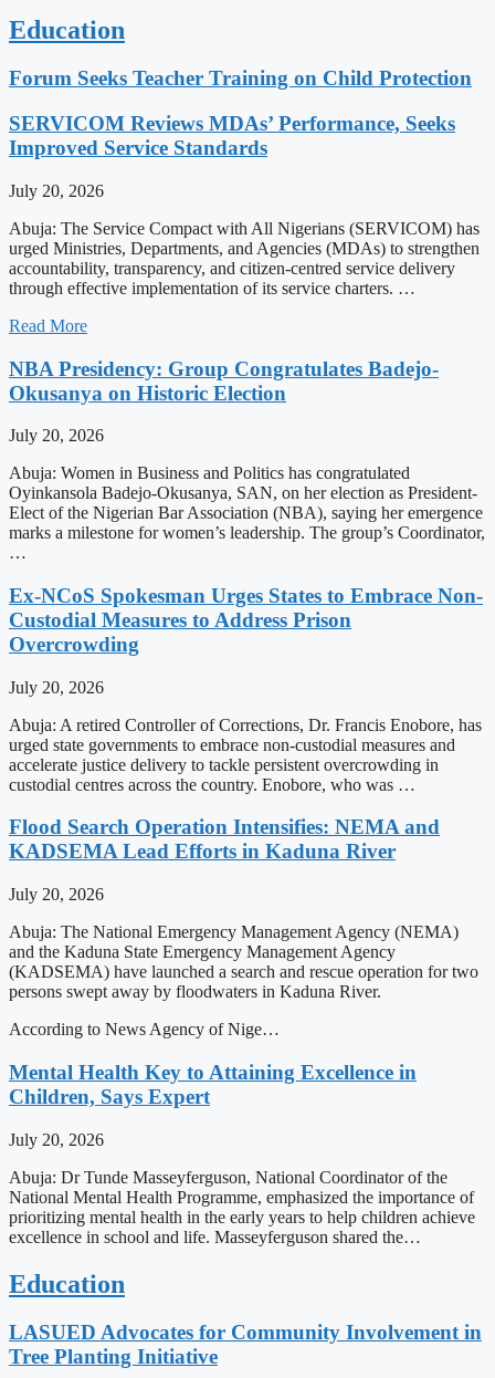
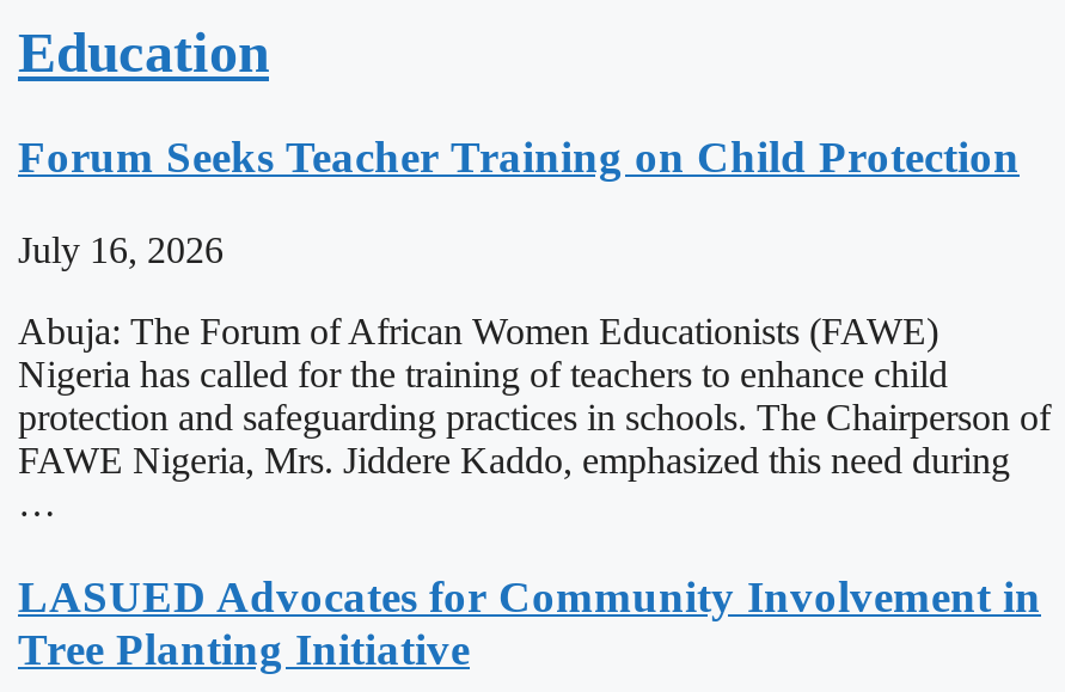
[9,112,485,542] SERVICOM Reviews MDAs’ Performance, Seeks | Improved Service Standards | July 20, 2026 | Abuja: The Service Compact with All Nigerians (SERVICOM) has | urged Ministries, Departments, and Agencies (MDAs) to strengthen | accountability, transparency, and citizen-centred service delivery | through effective implementation of its service charters. … | Read More | NBA Presidency: Group Congratulates Badejo- | Okusanya on Historic Election | July 20, 2026 | Abuja: Women in Business and Politics has congratulated | Oyinkansola Badejo-Okusanya, SAN, on her election as President- | Elect of the Nigerian Bar Association (NBA), saying her emergence | marks a milestone for women’s leadership. The group’s Coordinator, -> [18,230,1051,481] July 16, 2026 | Abuja: The Forum of African Women Educationists (FAWE) | Nigeria has called for the training of teachers to enhance child | protection and safeguarding practices in schools. The Chairperson of | FAWE Nigeria, Mrs. Jiddere Kaddo, emphasized this need during
[9,584,483,1298] Ex-NCoS Spokesman Urges States to Embrace Non- | Custodial Measures to Address Prison | Overcrowding | July 20, 2026 | Abuja: A retired Controller of Corrections, Dr. Francis Enobore, has | urged state governments to embrace non-custodial measures and | accelerate justice delivery to tackle persistent overcrowding in | custodial centres across the country. Enobore, who was … | Flood Search Operation Intensifies: NEMA and | KADSEMA Lead Efforts in Kaduna River | July 20, 2026 | Abuja: The National Emergency Management Agency (NEMA) | and the Kaduna State Emergency Management Agency | (KADSEMA) have launched a search and rescue operation for two | persons swept away by floodwaters in Kaduna River. | According to News Agency of Nige… | Mental Health Key to Attaining Excellence in | Children, Says Expert | July 20, 2026 | Abuja: Dr Tunde Masseyferguson, National Coordinator of the | National Mental Health Programme, emphasized the importance of | prioritizing mental health in the early years to help children achieve | excellence in school and life. Masseyferguson shared the… | Education -> none

